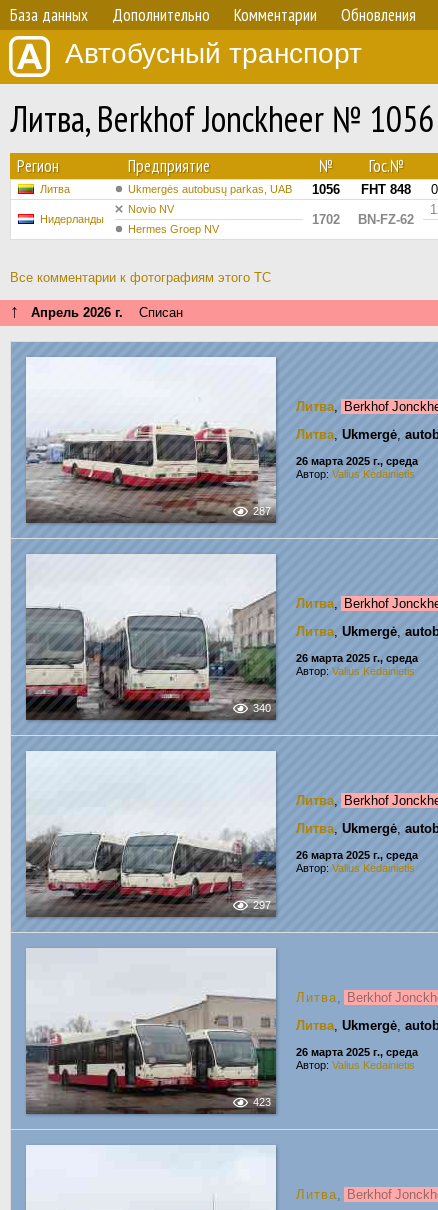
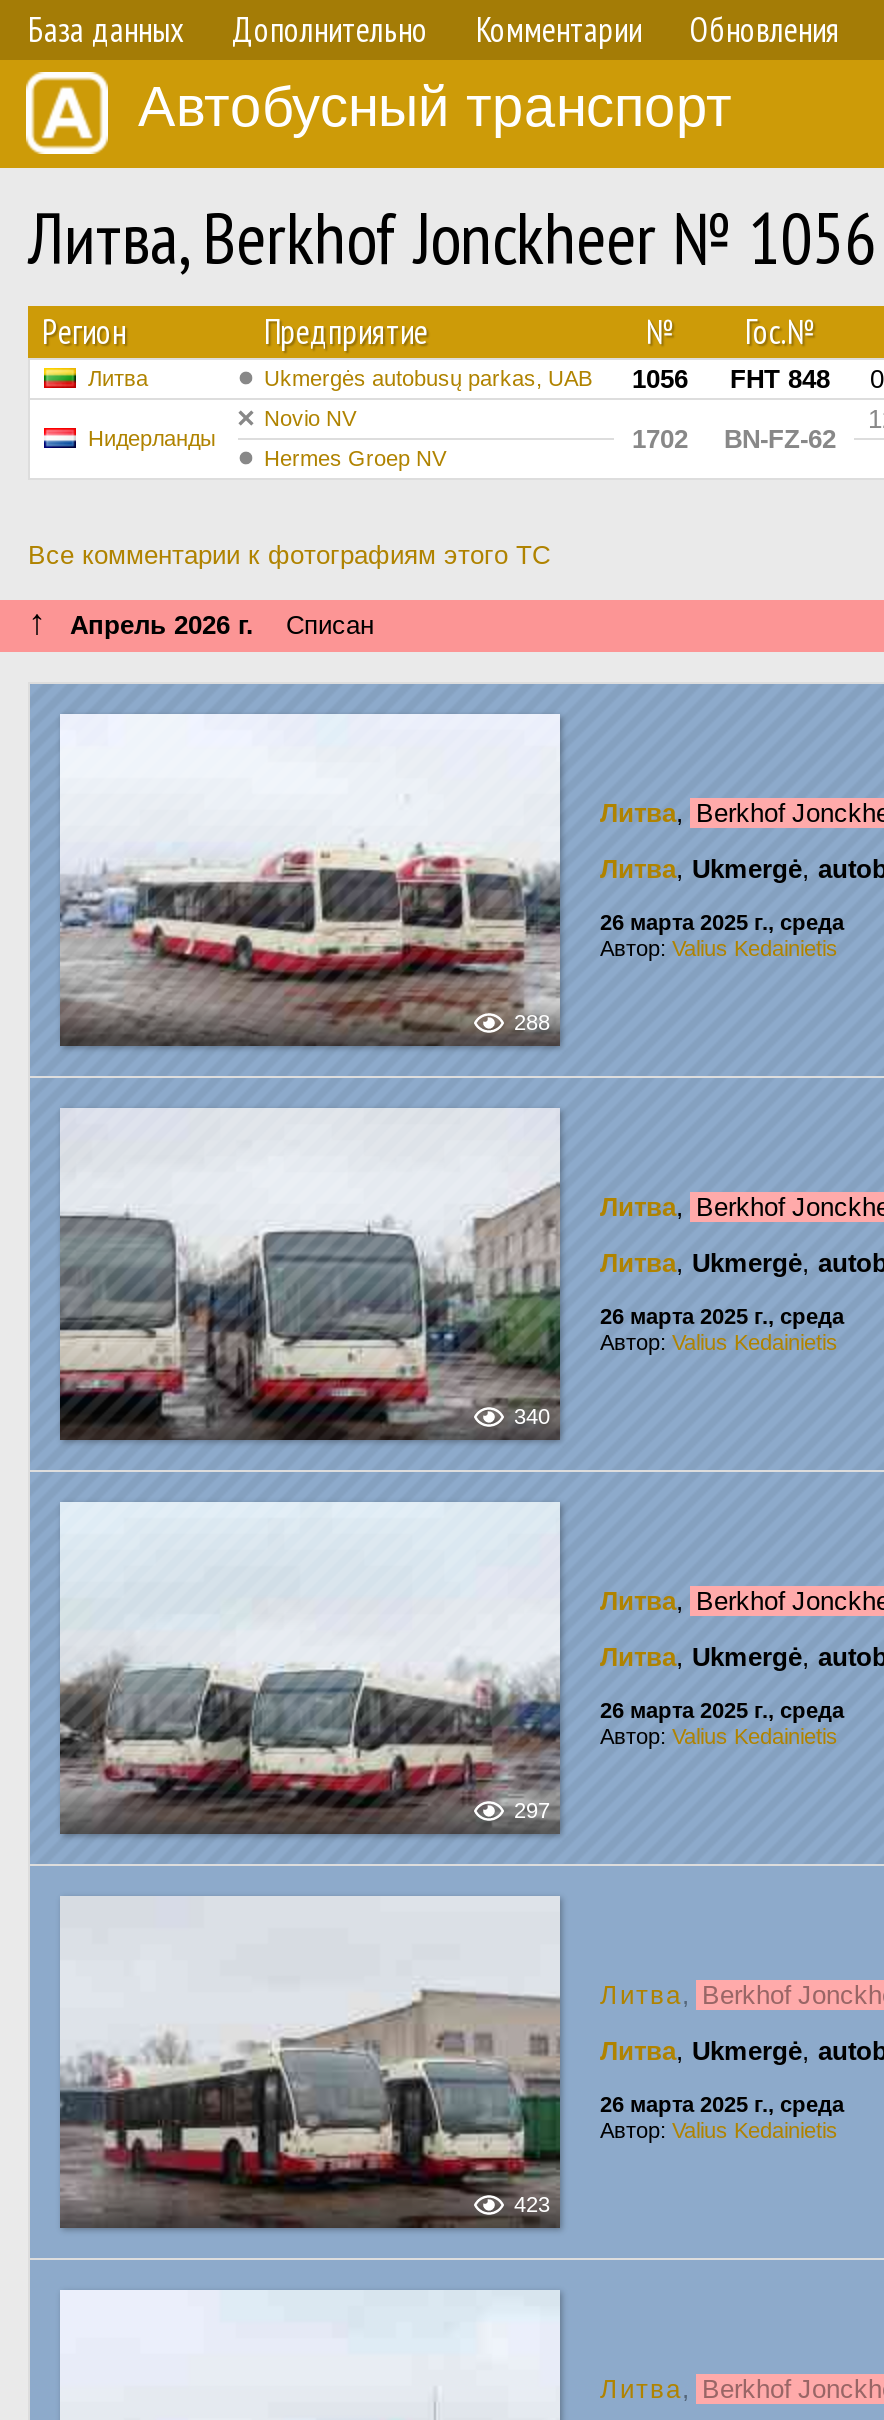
[253,505,271,517] 287 -> [514,1010,550,1034] 288

